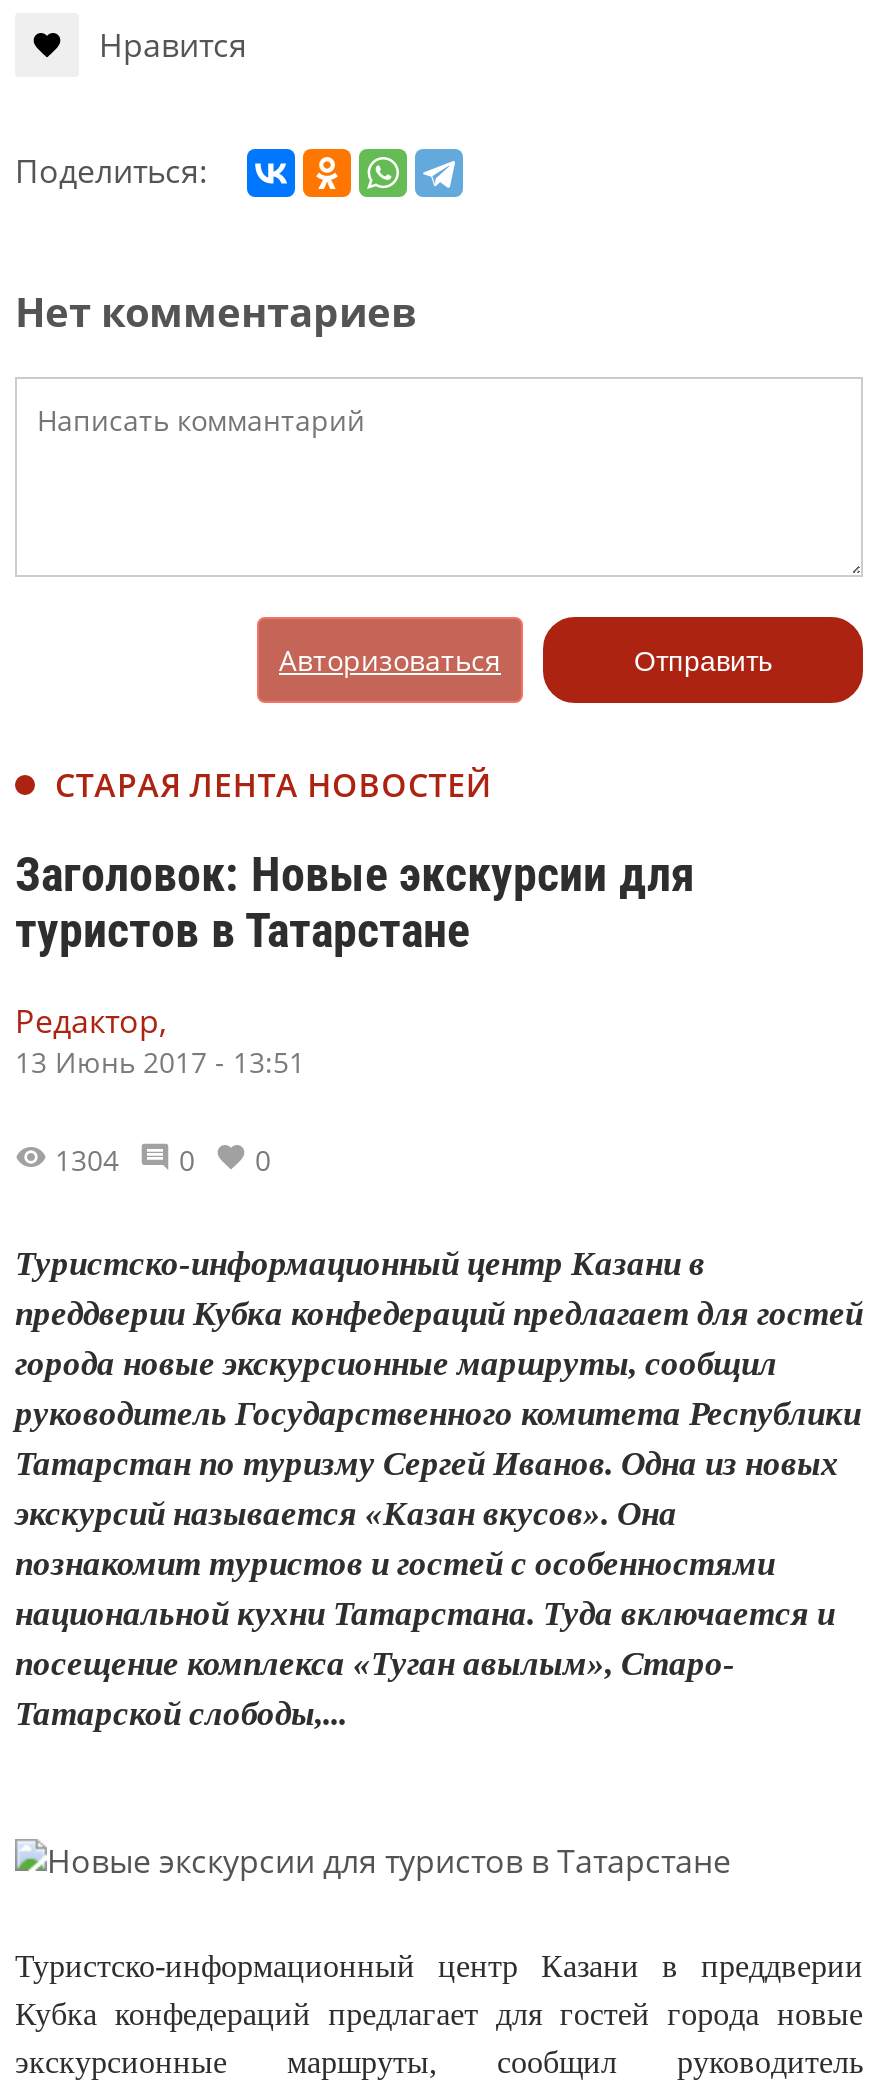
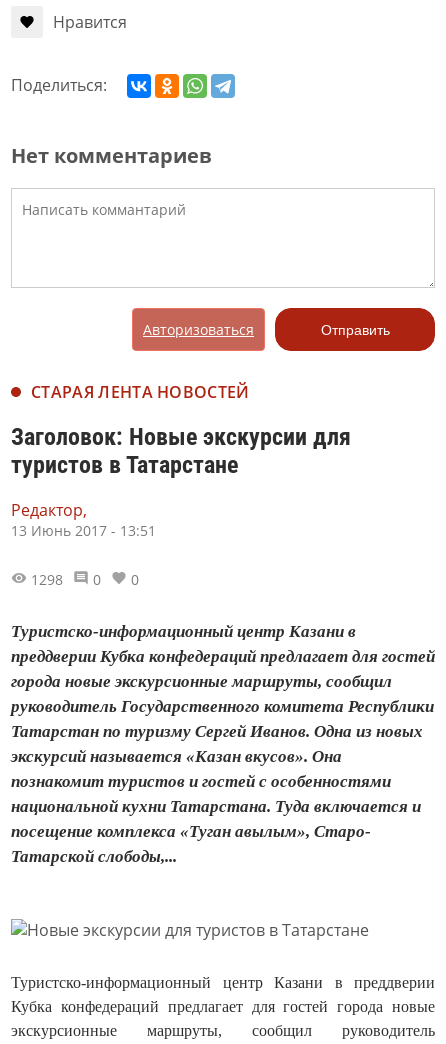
[55,1142,271,1180] 1304 0 0 -> [31,570,139,589] 1298 0 0

